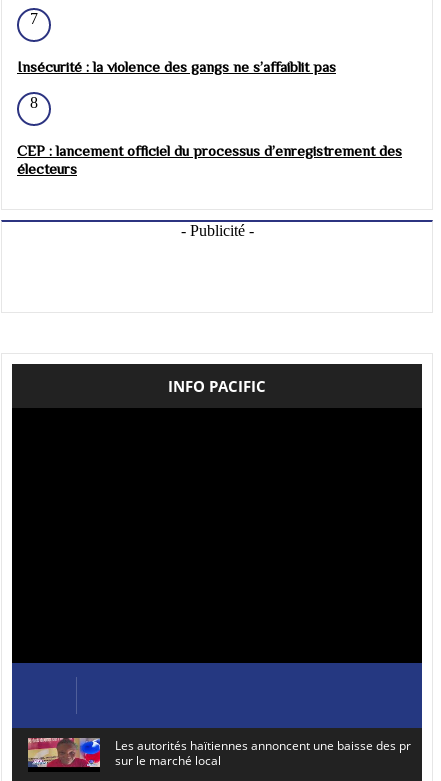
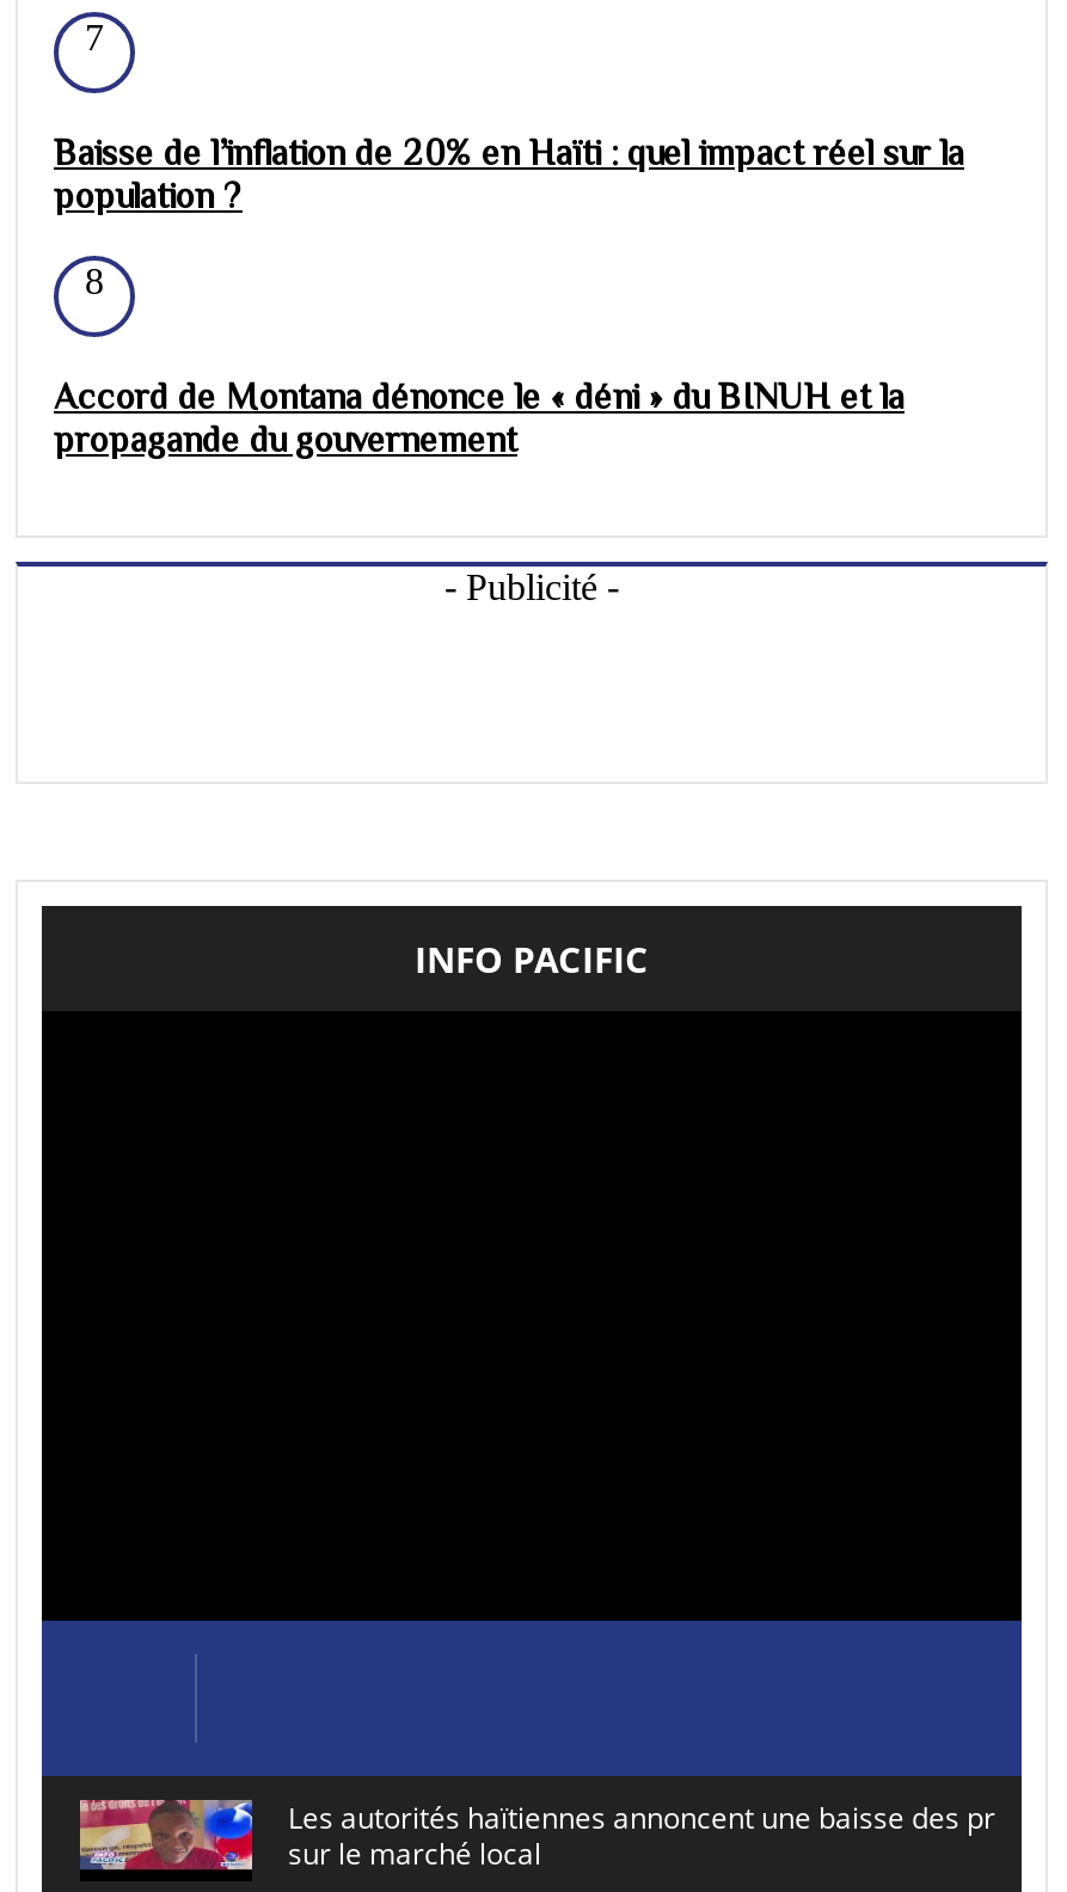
[17,58,336,75] Insécurité : la violence des gangs ne s’affaiblit pas -> [54,132,964,216] Baisse de l’inflation de 20% en Haïti : quel impact réel sur la | population ?
[17,142,402,177] CEP : lancement officiel du processus d’enregistrement des | électeurs -> [54,376,905,459] Accord de Montana dénonce le « déni » du BINUH et la | propagande du gouvernement

